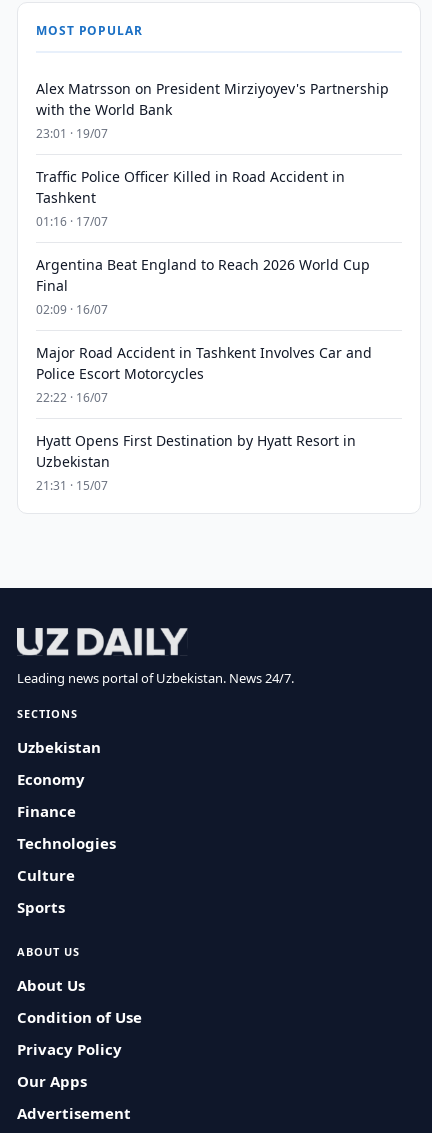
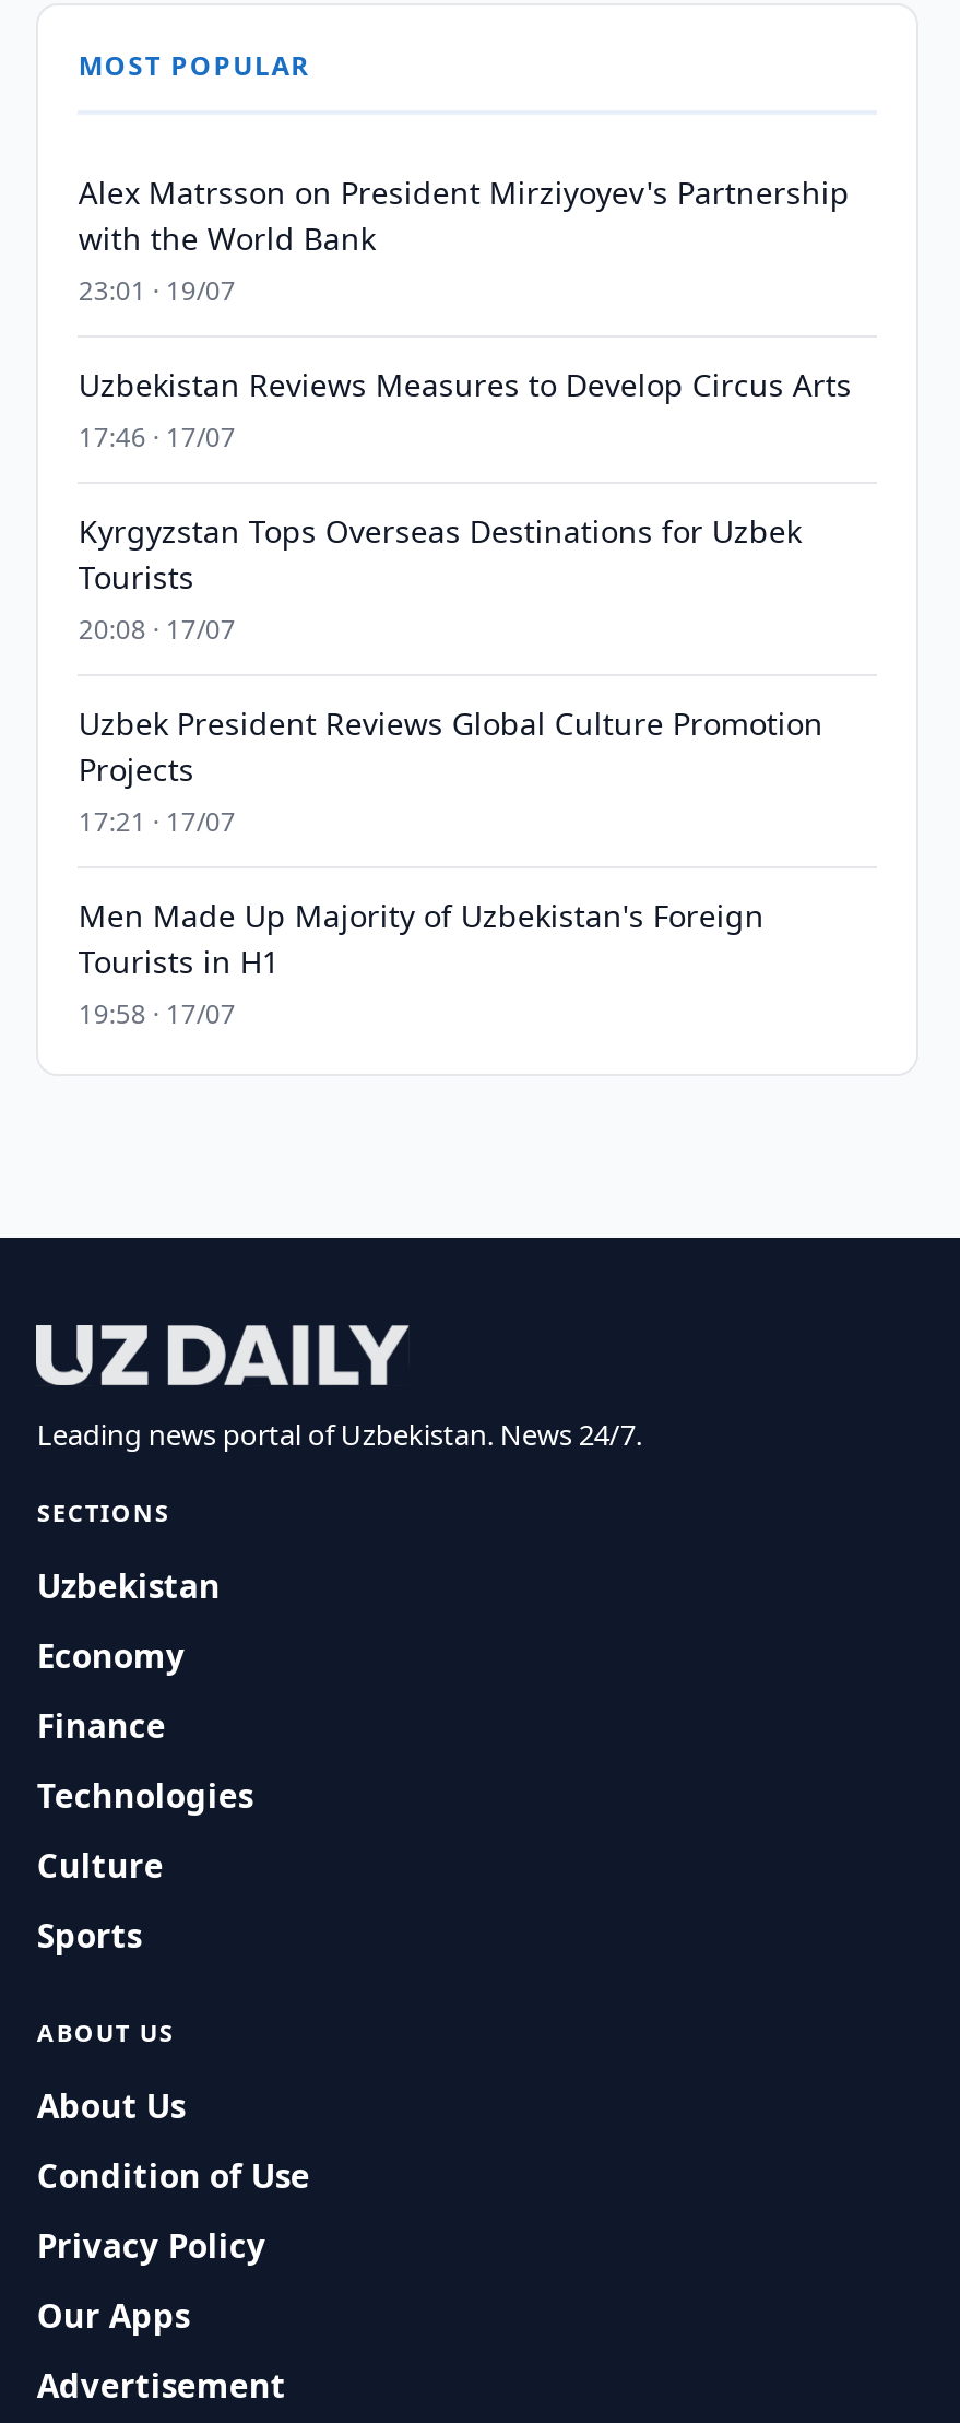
[36,167,345,230] Traffic Police Officer Killed in Road Accident in | Tashkent | 01:16 · 17/07 -> [78,364,852,456] Uzbekistan Reviews Measures to Develop Circus Arts | 17:46 · 17/07
[36,255,370,318] Argentina Beat England to Reach 2026 World Cup | Final | 02:09 · 16/07 -> [78,510,801,648] Kyrgyzstan Tops Overseas Destinations for Uzbek | Tourists | 20:08 · 17/07
[36,343,372,406] Major Road Accident in Tashkent Involves Car and | Police Escort Motorcycles | 22:22 · 16/07 -> [78,702,823,840] Uzbek President Reviews Global Culture Promotion | Projects | 17:21 · 17/07
[36,431,356,494] Hyatt Opens First Destination by Hyatt Resort in | Uzbekistan | 21:31 · 15/07 -> [78,895,764,1032] Men Made Up Majority of Uzbekistan's Foreign | Tourists in H1 | 19:58 · 17/07

